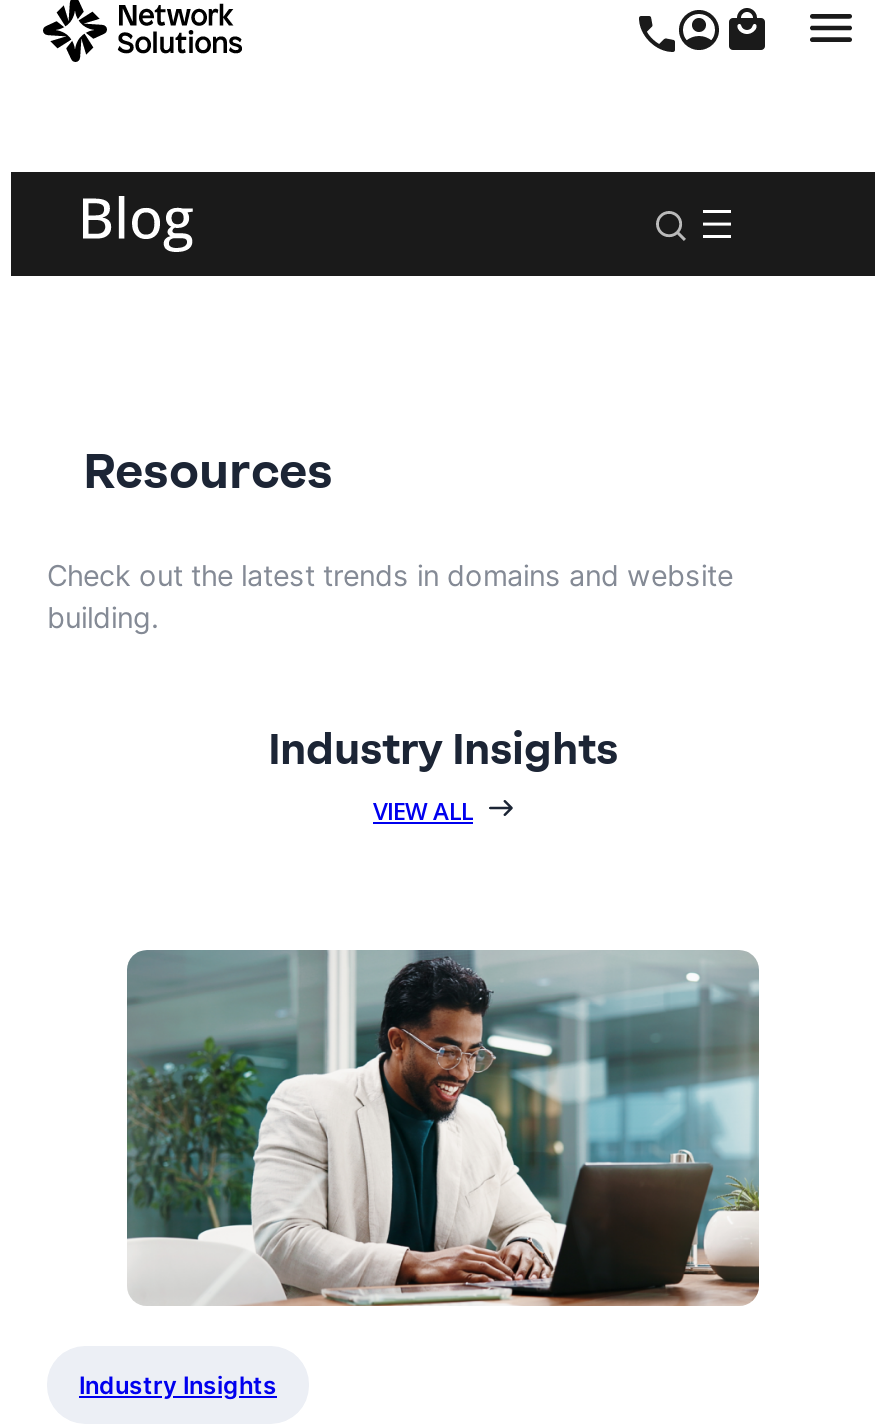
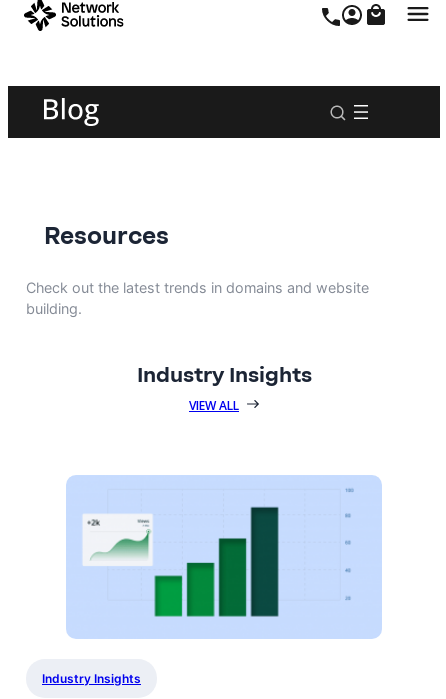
[125,948,761,1310] [image] -> [66,475,382,640] [image]

